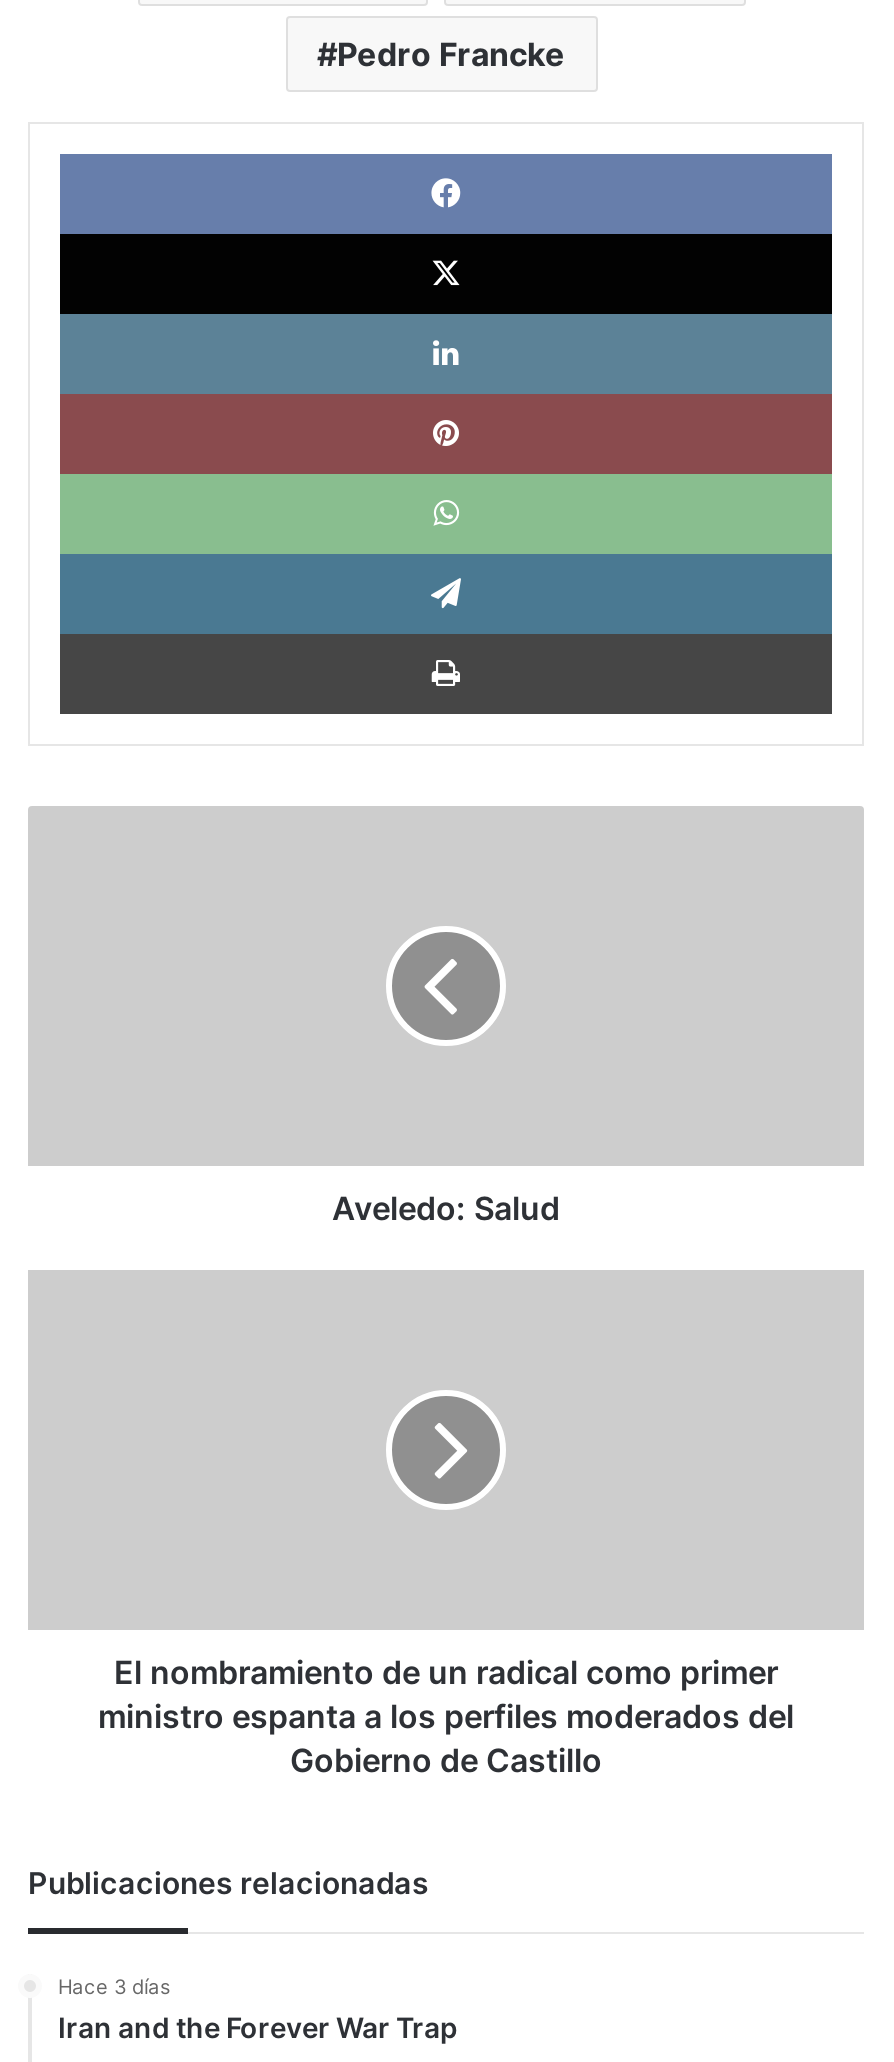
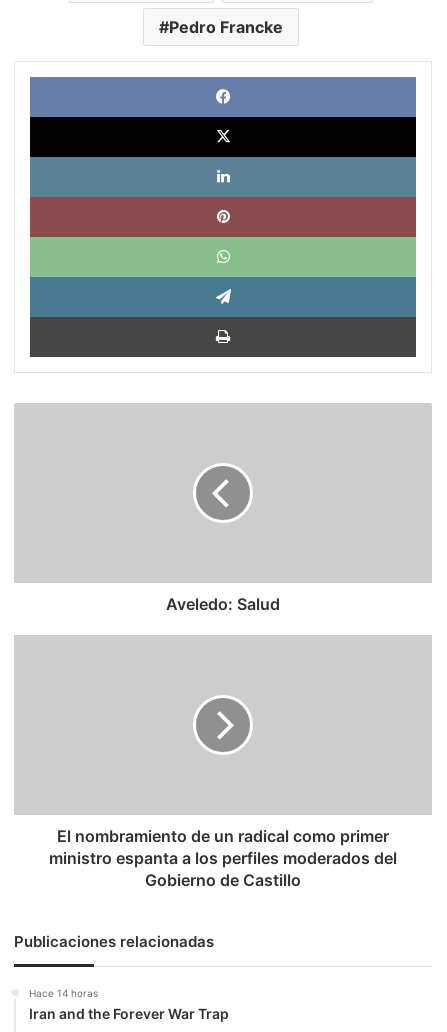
[58,1973,170,1997] Hace 3 días -> [29,986,98,998] Hace 14 horas

